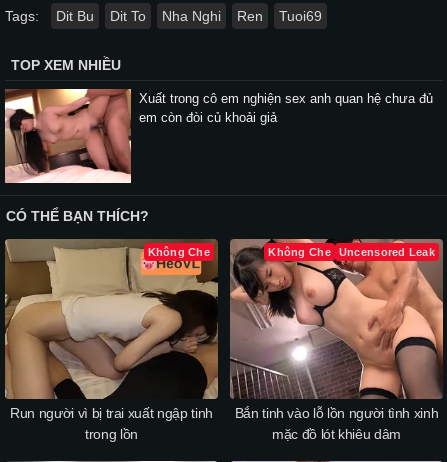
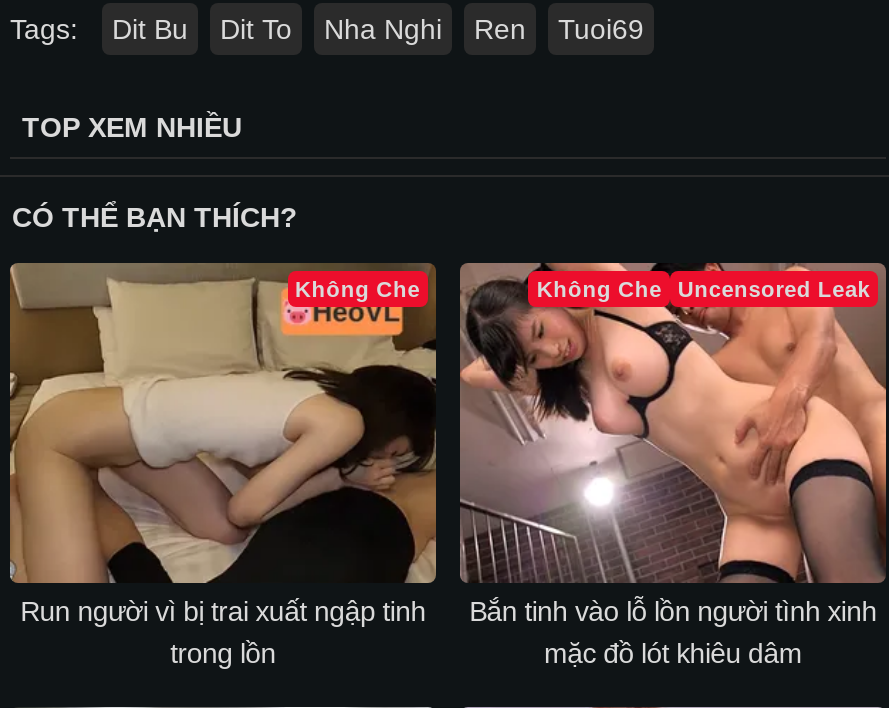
[4,88,433,184] [image] | Xuất trong cô em nghiện sex anh quan hệ chưa đủ | em còn đòi củ khoải giả -> none

